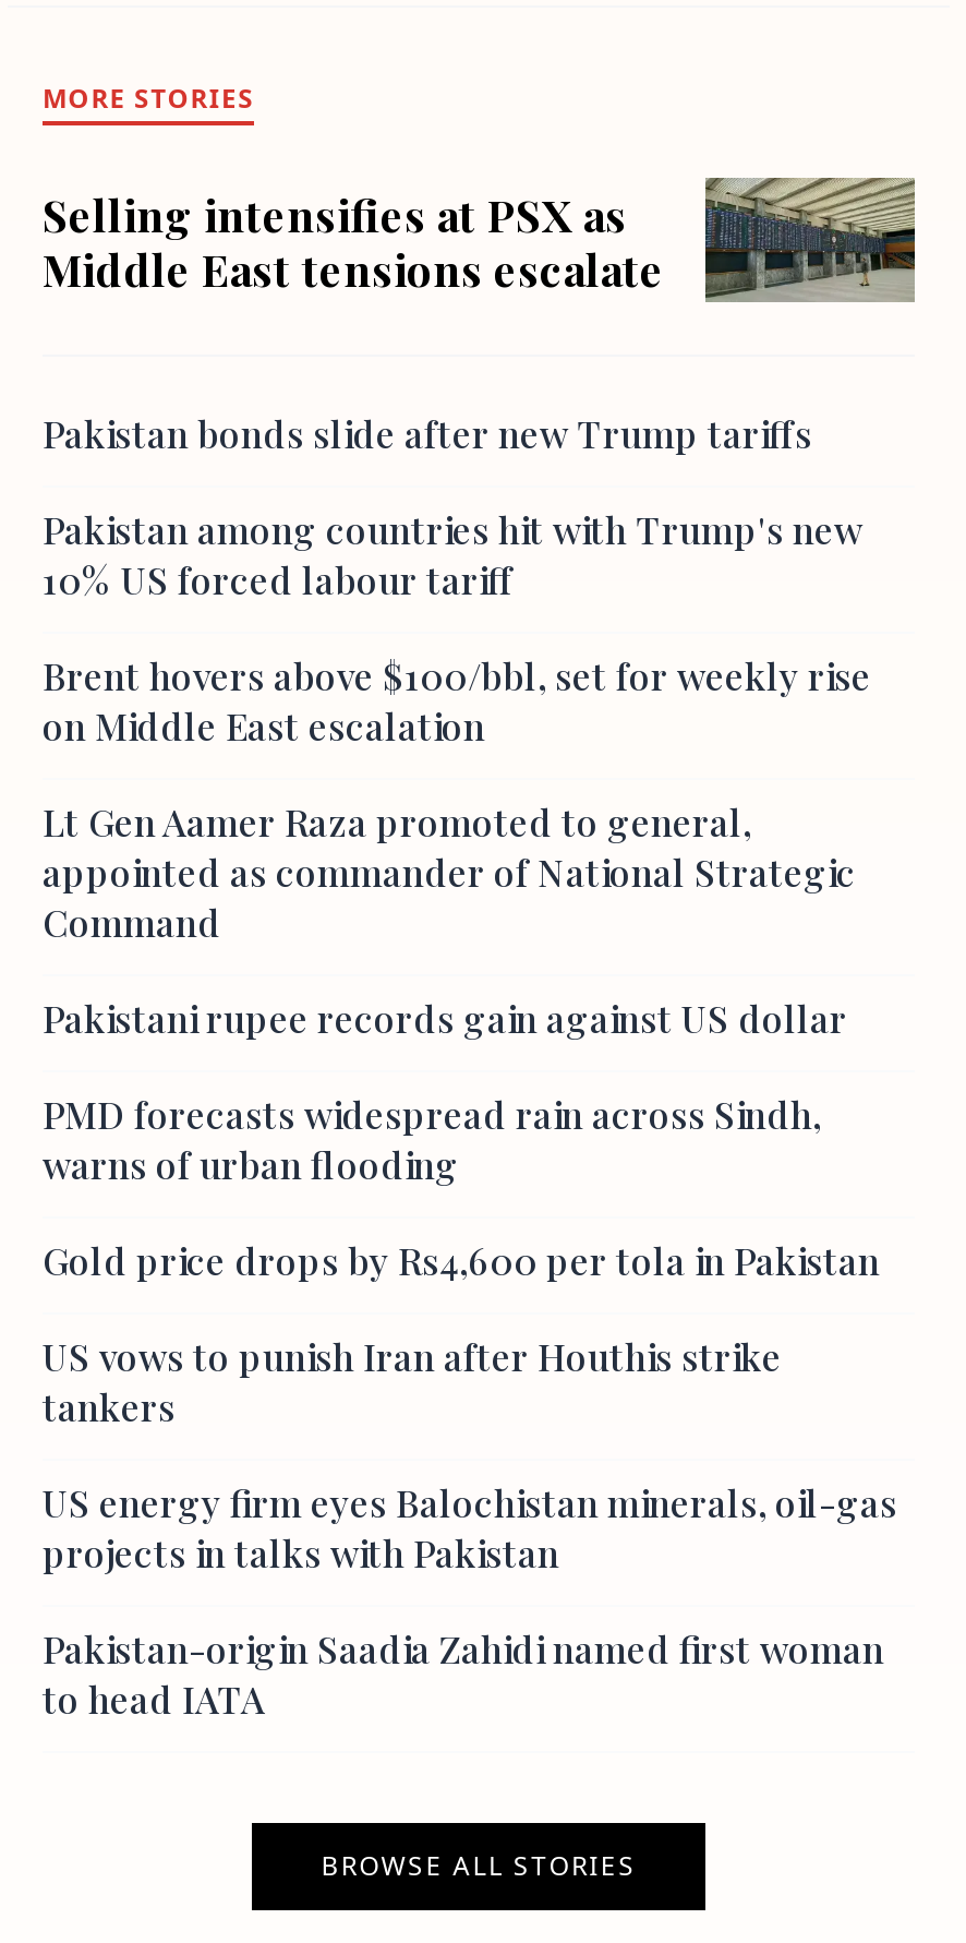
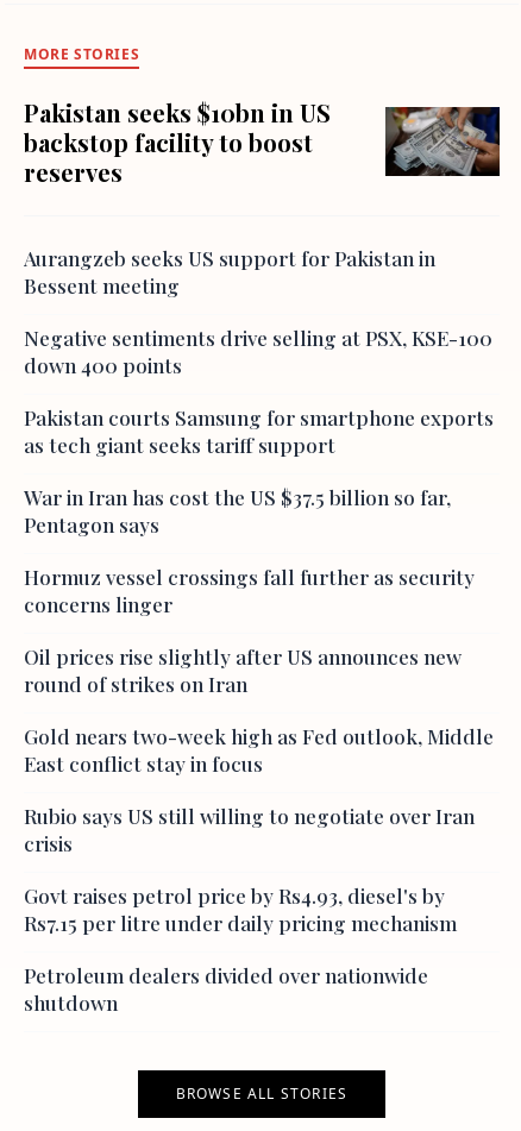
[43,183,664,297] Selling intensifies at PSX as | Middle East tensions escalate -> [24,96,331,188] Pakistan seeks $10bn in US | backstop facility to boost | reserves
[703,176,915,304] [image] -> [384,106,501,177] [image]
[43,410,812,458] Pakistan bonds slide after new Trump tariffs -> [24,245,435,298] Aurangzeb seeks US support for Pakistan in | Bessent meeting
[43,506,862,604] Pakistan among countries hit with Trump's new | 10% US forced labour tariff -> [24,324,492,378] Negative sentiments drive selling at PSX, KSE-100 | down 400 points
[43,652,871,750] Brent hovers above $100/bbl, set for weekly rise | on Middle East escalation -> [24,404,494,458] Pakistan courts Samsung for smartphone exports | as tech giant seeks tariff support
[43,798,856,947] Lt Gen Aamer Raza promoted to general, | appointed as commander of National Strategic | Command -> [24,484,451,537] War in Iran has cost the US $37.5 billion so far, | Pentagon says
[43,995,847,1043] Pakistani rupee records gain against US dollar -> [24,563,475,617] Hormuz vessel crossings fall further as security | concerns linger
[43,1091,821,1189] PMD forecasts widespread rain across Sindh, | warns of urban flooding -> [24,643,462,697] Oil prices rise slightly after US announces new | round of strikes on Iran
[43,1237,880,1285] Gold price drops by Rs4,600 per tola in Pakistan -> [24,723,494,776] Gold nears two-week high as Fed outlook, Middle | East conflict stay in focus
[43,1333,782,1431] US vows to punish Iran after Houthis strike | tankers -> [24,803,475,856] Rubio says US still willing to negotiate over Iran | crisis
[43,1479,897,1577] US energy firm eyes Balochistan minerals, oil-gas | projects in talks with Pakistan -> [24,882,457,936] Govt raises petrol price by Rs4.93, diesel's by | Rs7.15 per litre under daily pricing mechanism
[43,1625,884,1723] Pakistan-origin Saadia Zahidi named first woman | to head IATA -> [24,962,428,1015] Petroleum dealers divided over nationwide | shutdown

